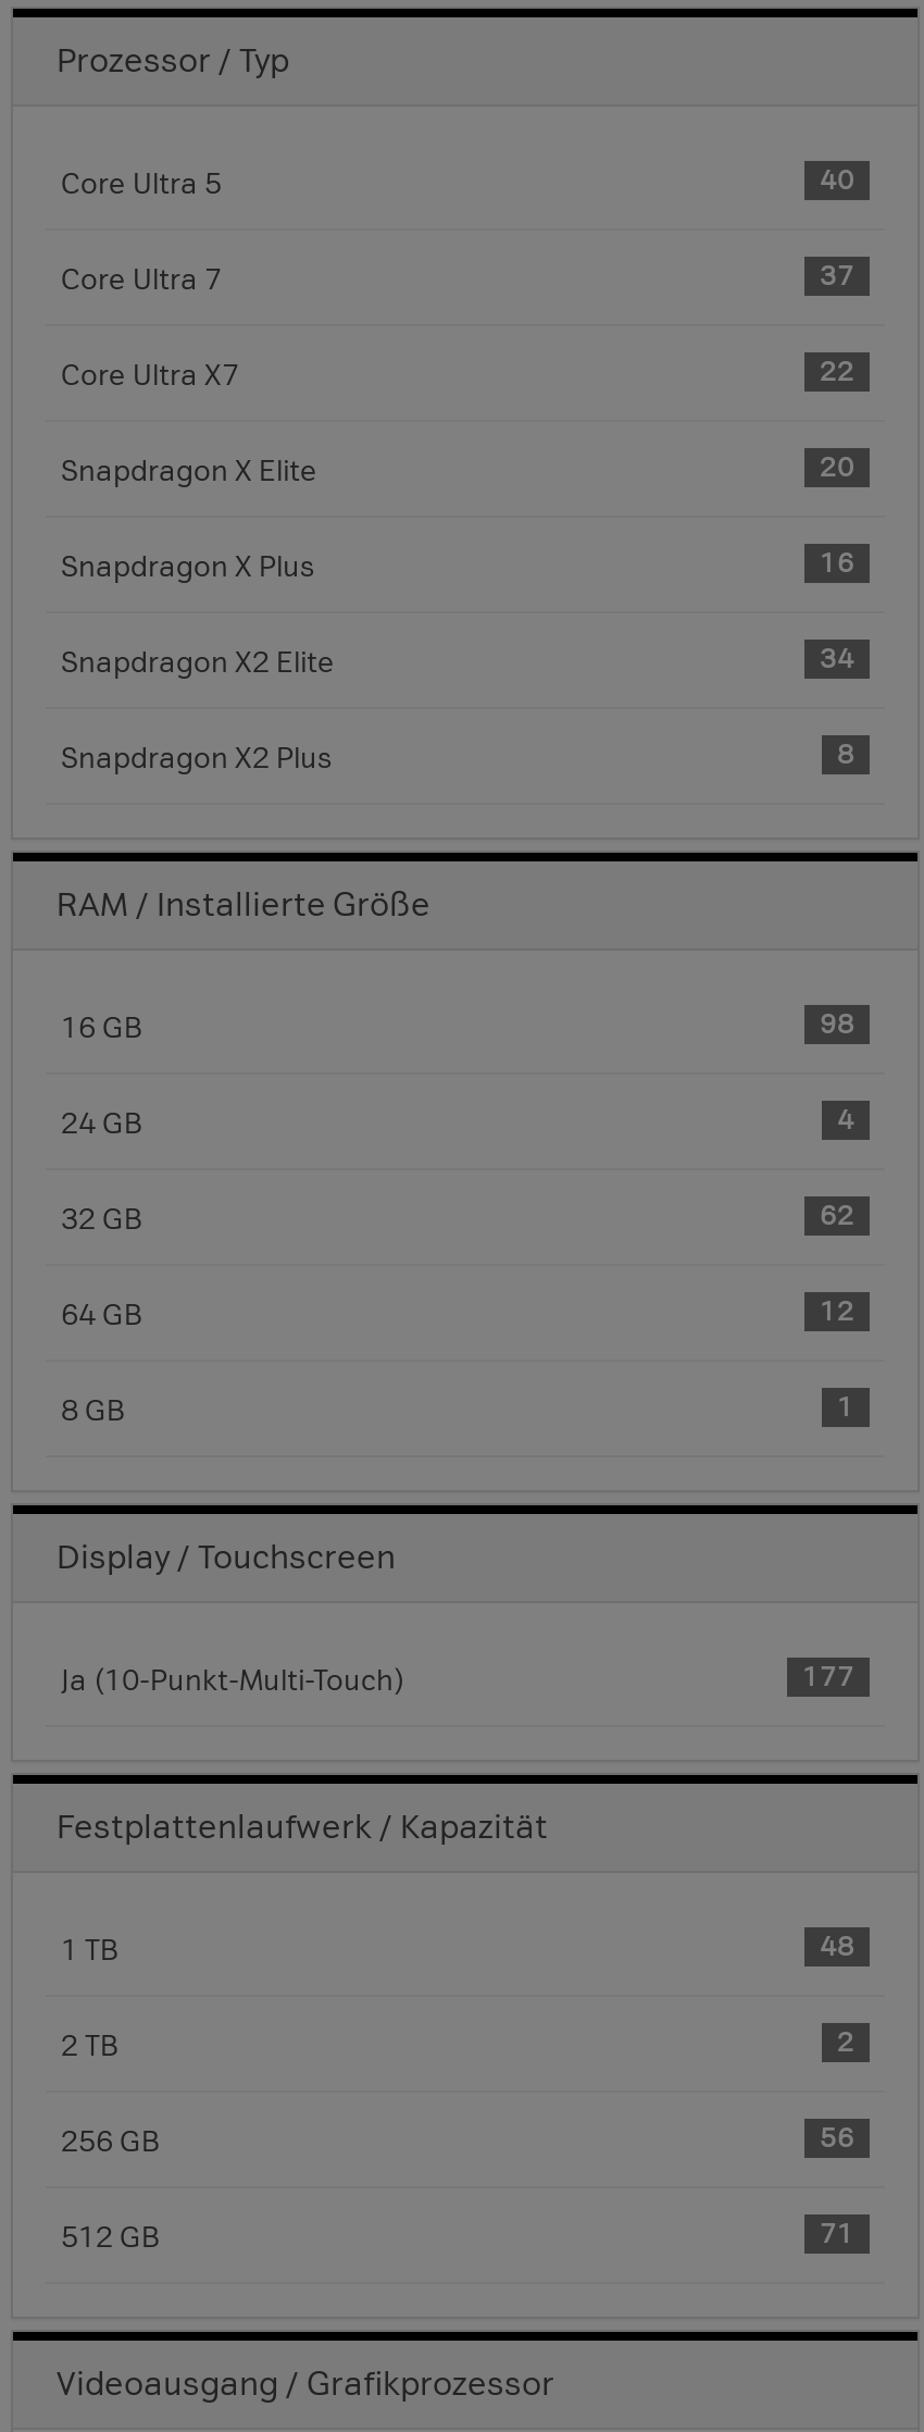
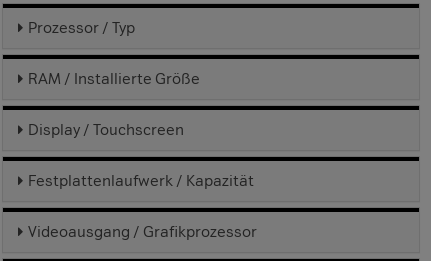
[61,165,854,774] Core Ultra 5 | 40 | Core Ultra 7 | 37 | Core Ultra X7 | 22 | Snapdragon X Elite | 20 | Snapdragon X Plus | 16 | Snapdragon X2 Elite | 34 | Snapdragon X2 Plus | 8 -> none
[61,1009,854,1427] 16 GB | 98 | 24 GB | 4 | 32 GB | 62 | 64 GB | 12 | 8 GB | 1 -> none
[61,1662,854,1697] Ja (10-Punkt-Multi-Touch) | 177 -> none
[61,1932,854,2254] 1 TB | 48 | 2 TB | 2 | 256 GB | 56 | 512 GB | 71 -> none

